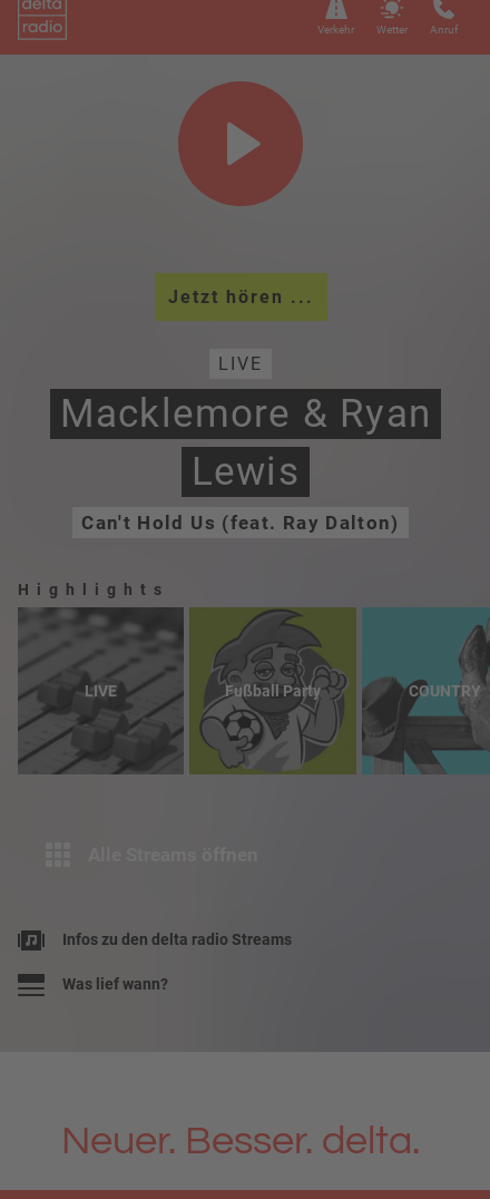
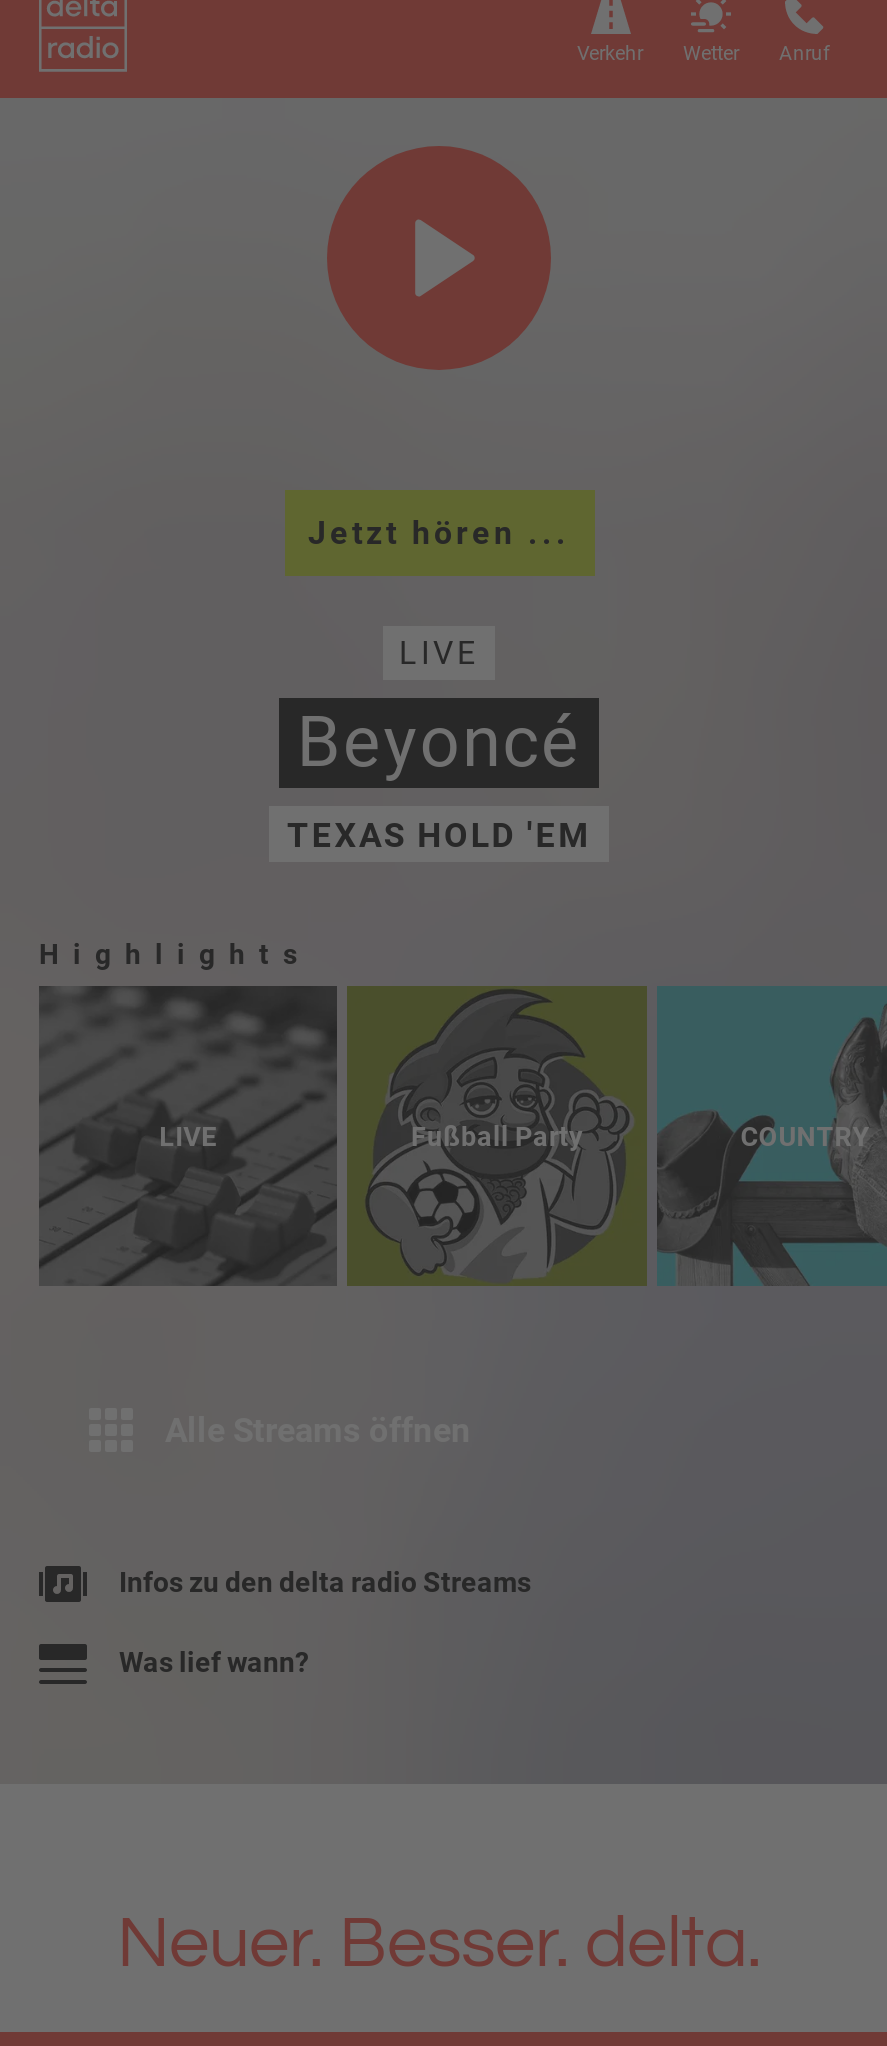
[60,391,431,534] Macklemore & Ryan | Lewis | Can't Hold Us (feat. Ray Dalton) -> [287,702,591,854] Beyoncé | TEXAS HOLD 'EM

